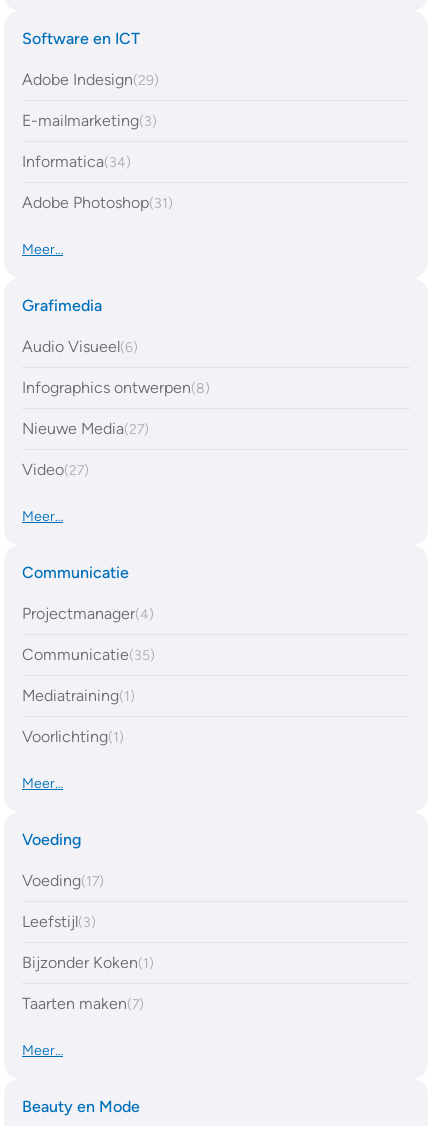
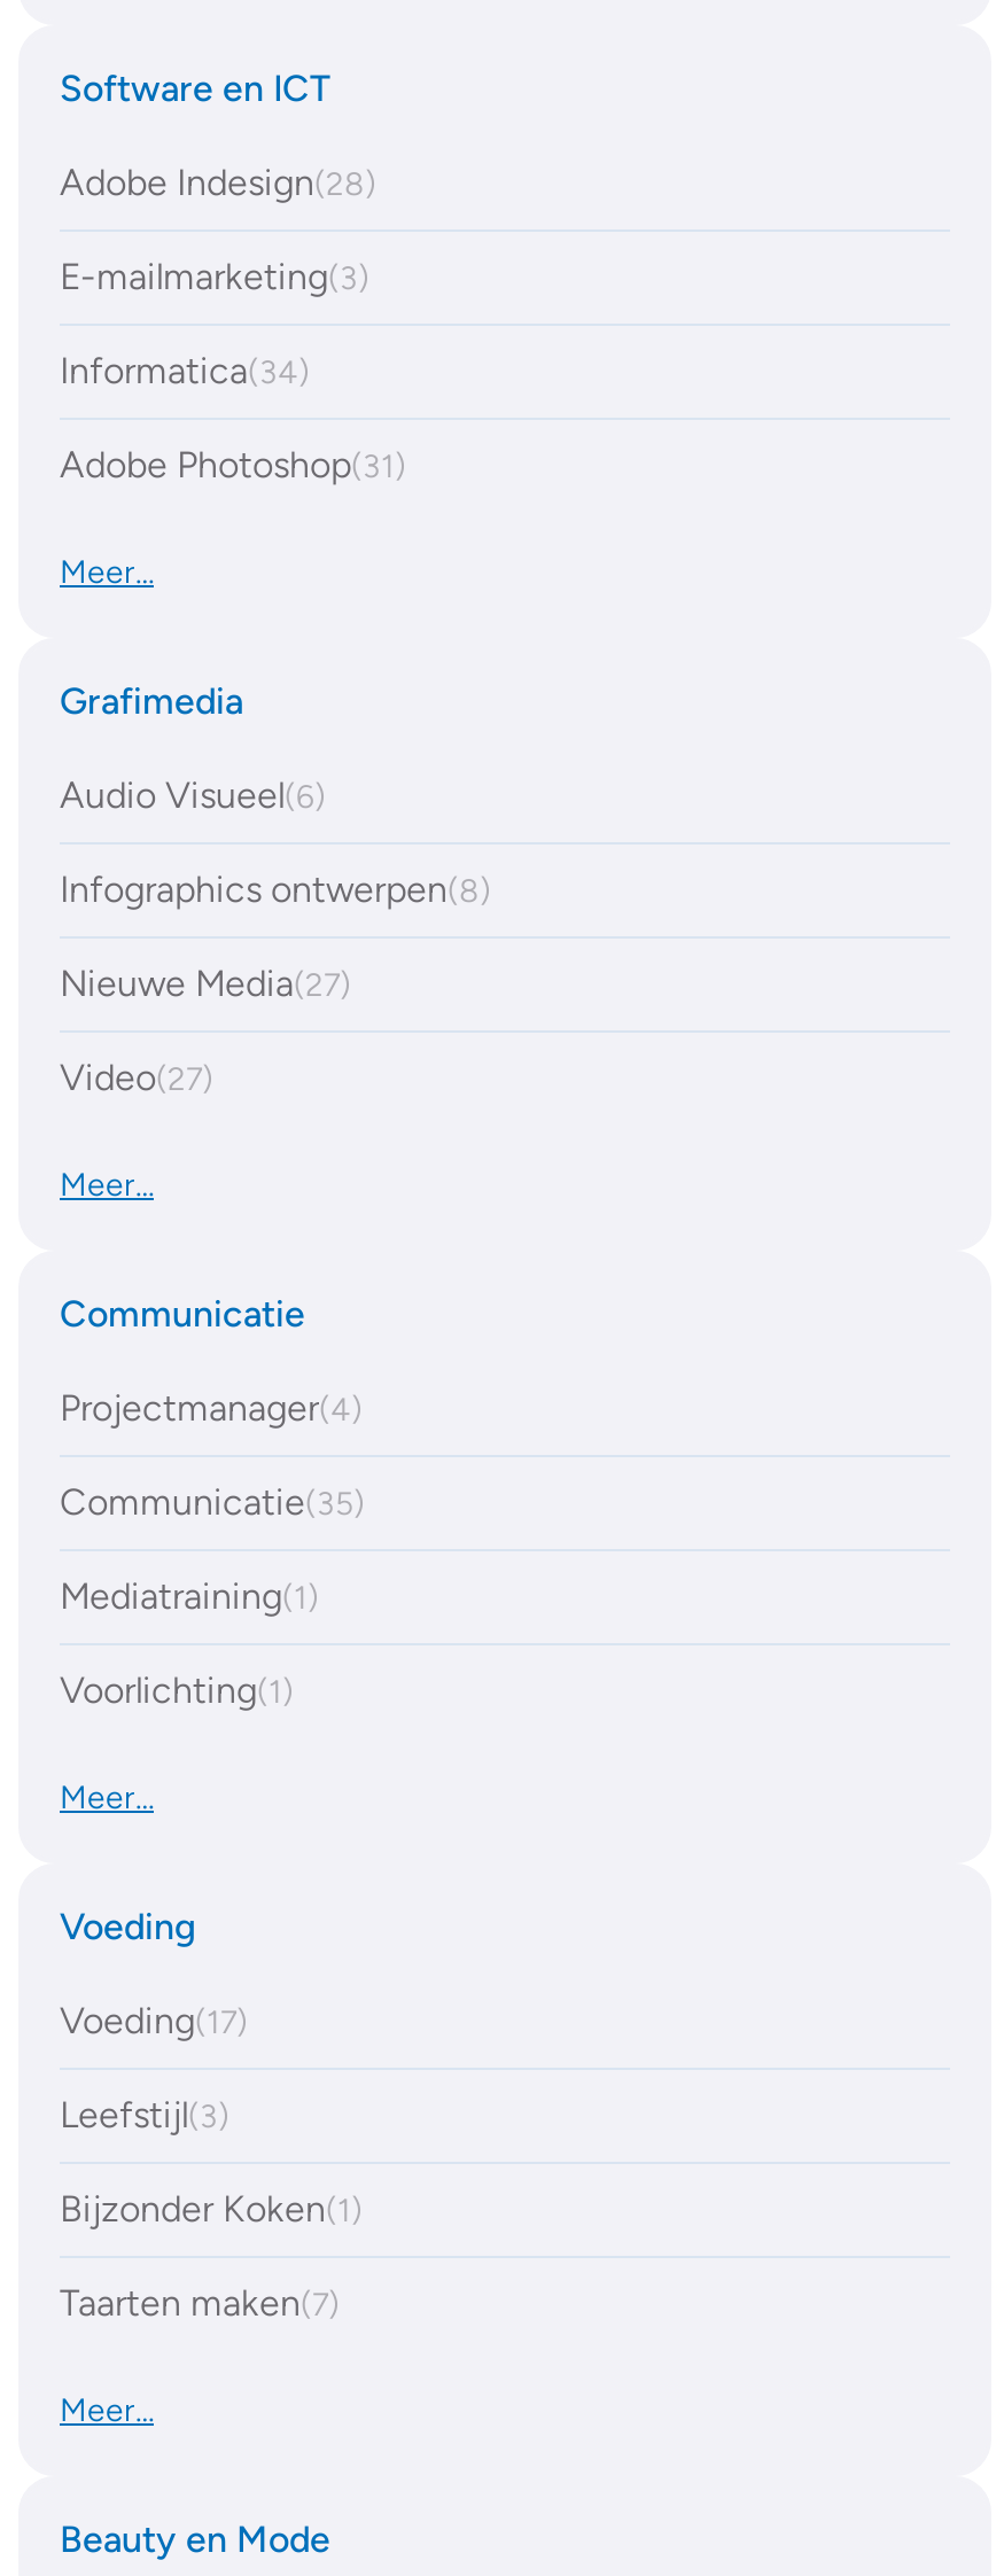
[22,70,159,89] Adobe Indesign(29) -> [60,161,376,204] Adobe Indesign(28)

